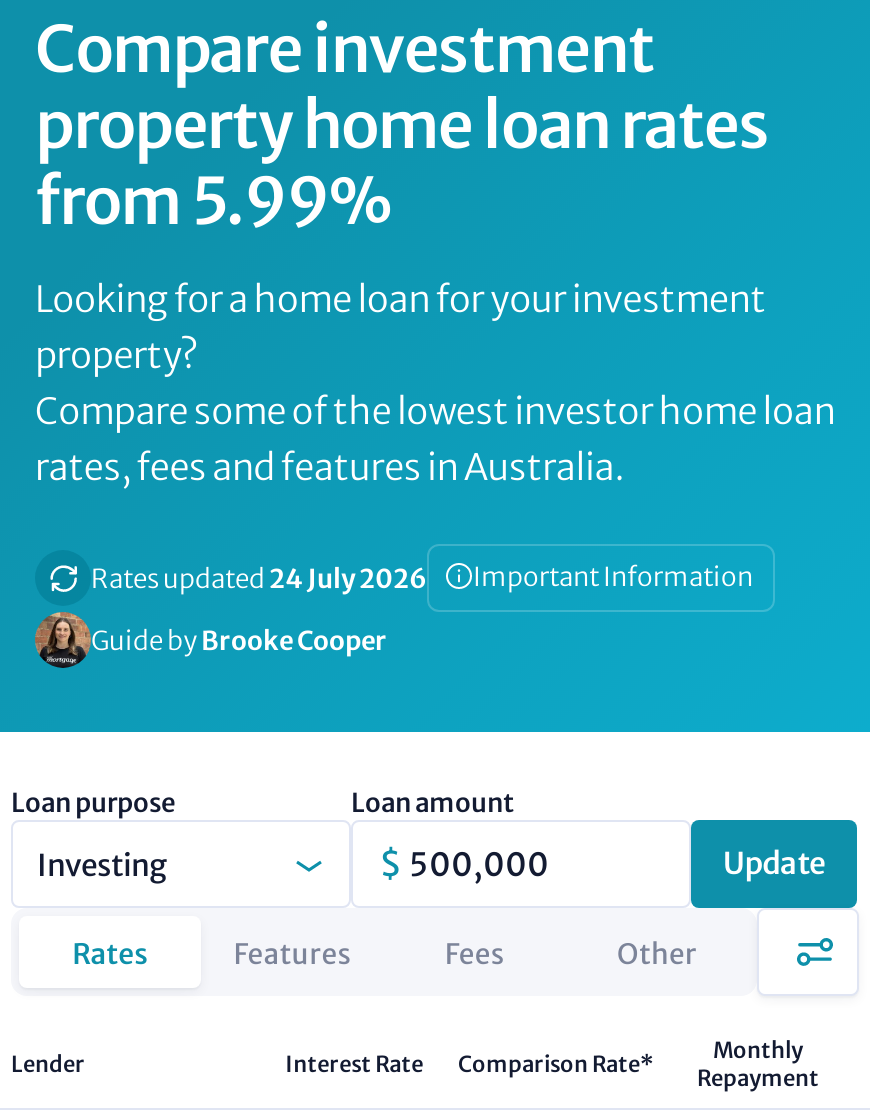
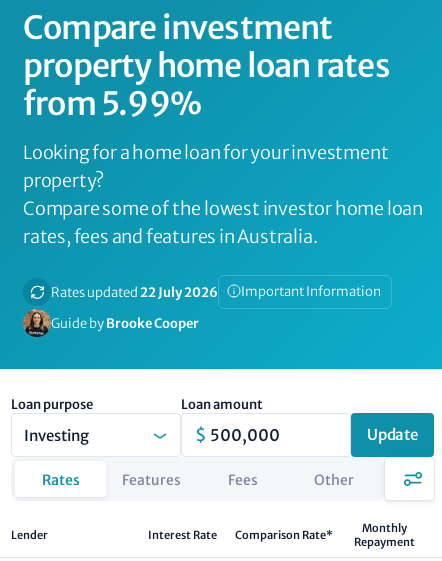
[91,561,427,595] Rates updated 24 July 2026 -> [51,283,218,300] Rates updated 22 July 2026

